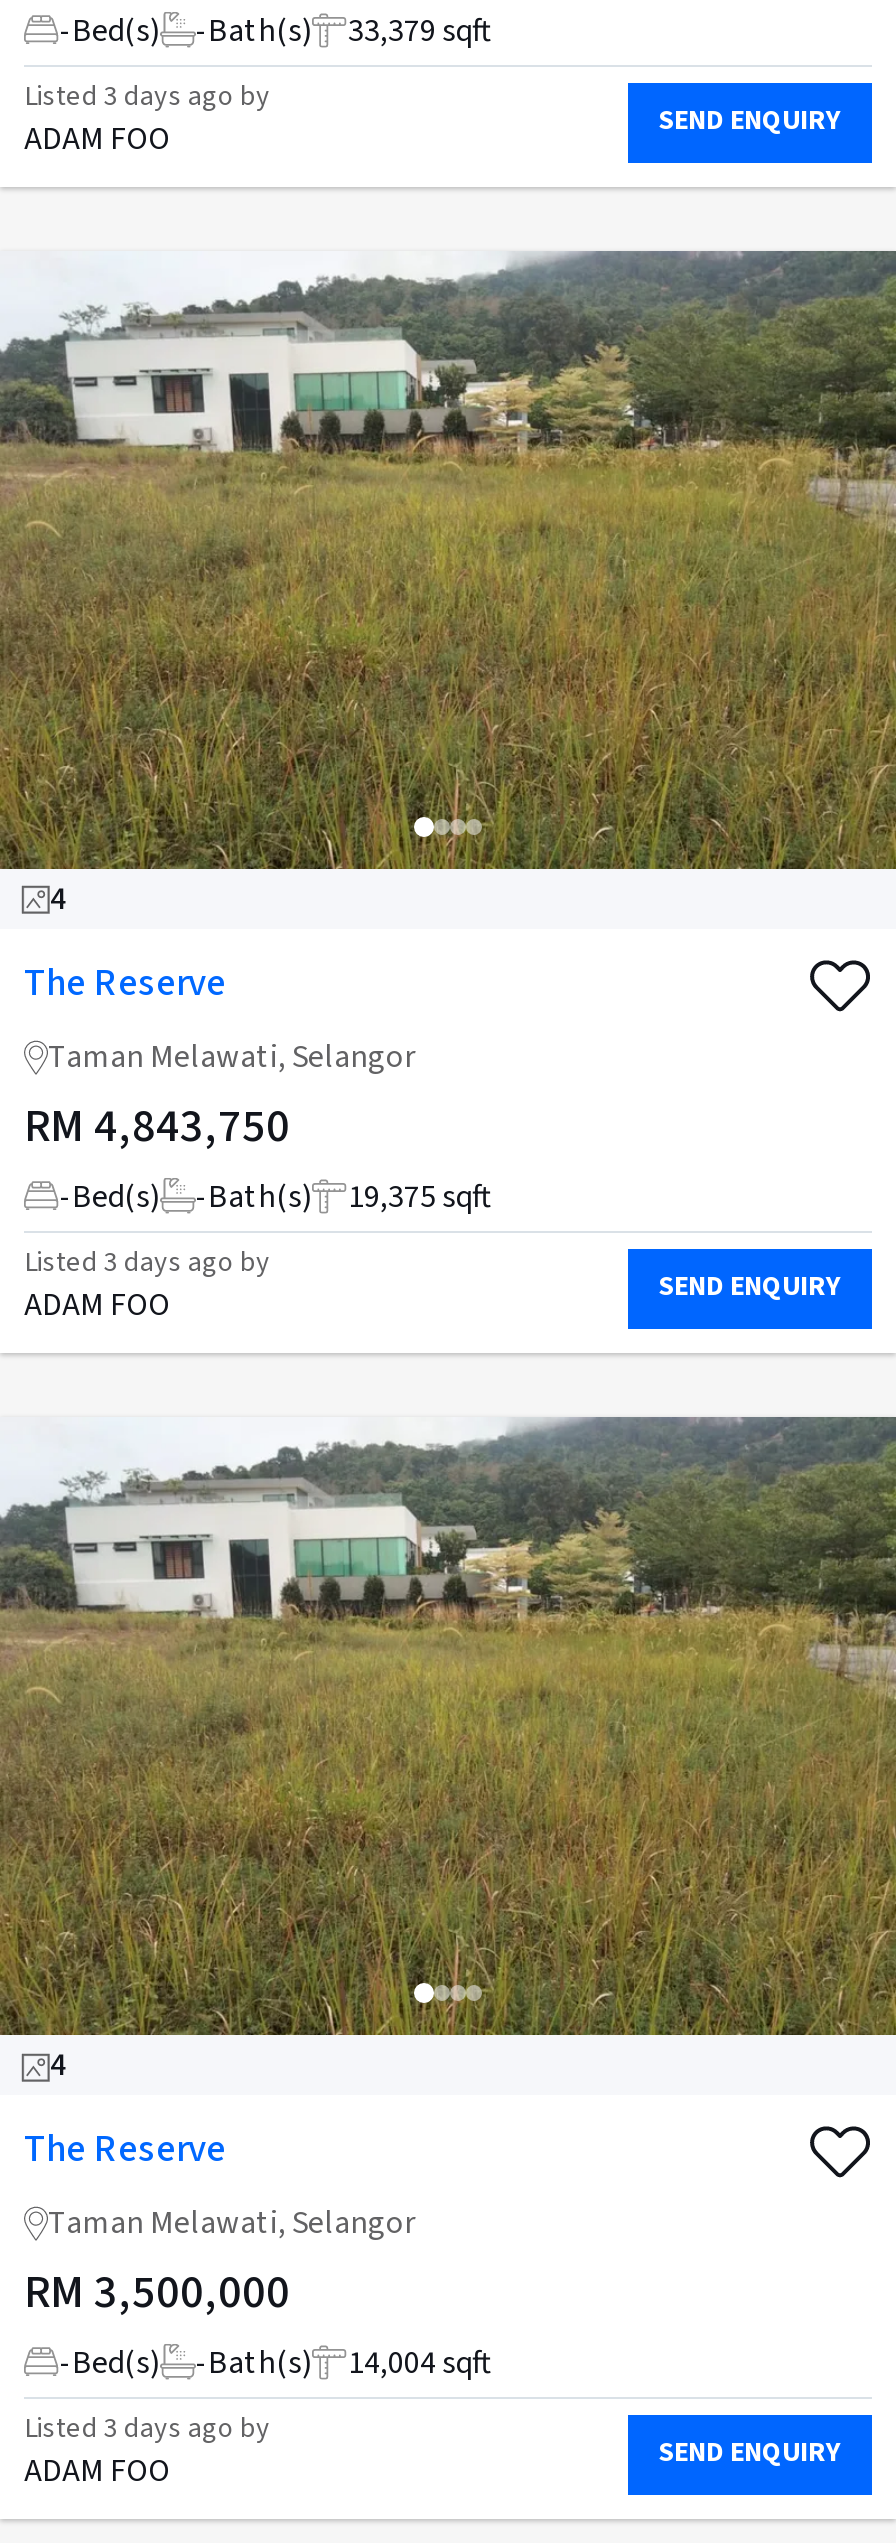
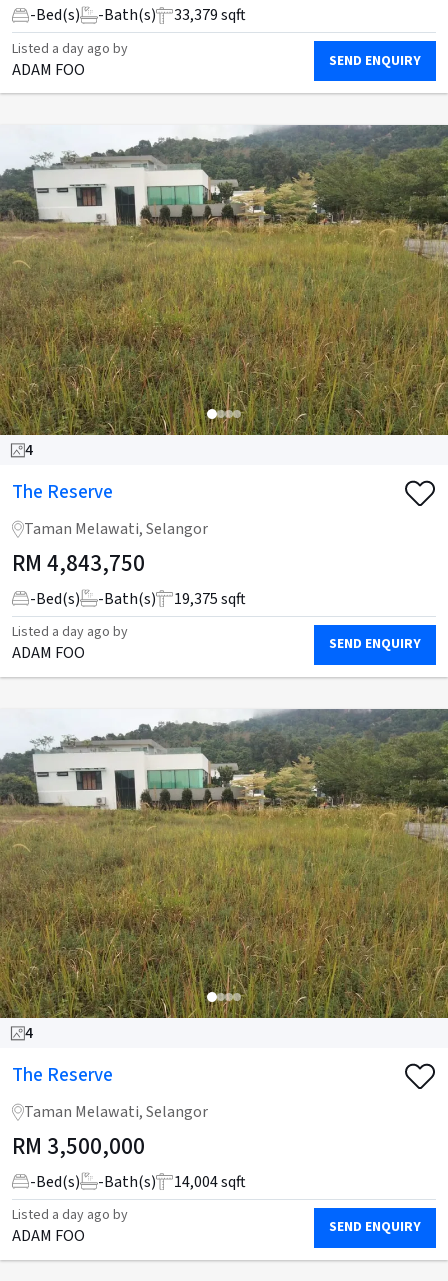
[24,78,270,118] Listed 3 days ago by -> [12,39,128,59] Listed a day ago by
[24,1244,270,1284] Listed 3 days ago by -> [12,622,128,642] Listed a day ago by
[24,2410,270,2450] Listed 3 days ago by -> [12,1205,128,1225] Listed a day ago by

